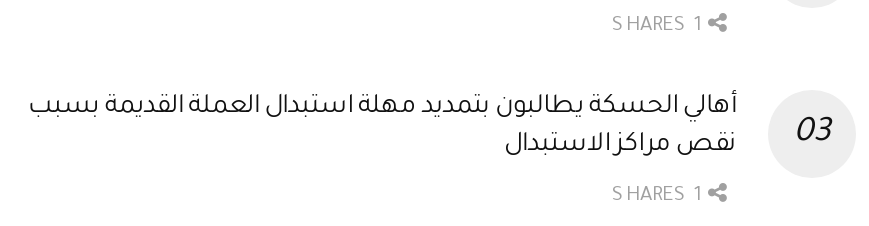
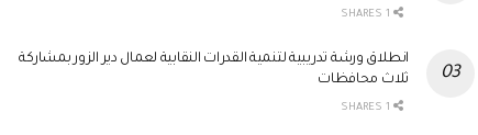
[28,94,736,160] أهالي الحسكة يطالبون بتمديد مهلة استبدال العملة القديمة بسبب | نقص مراكز الاستبدال -> [19,51,409,88] انطلاق ورشة تدريبية لتنمية القدرات النقابية لعمال دير الزور بمشاركة | ثلاث محافظات

